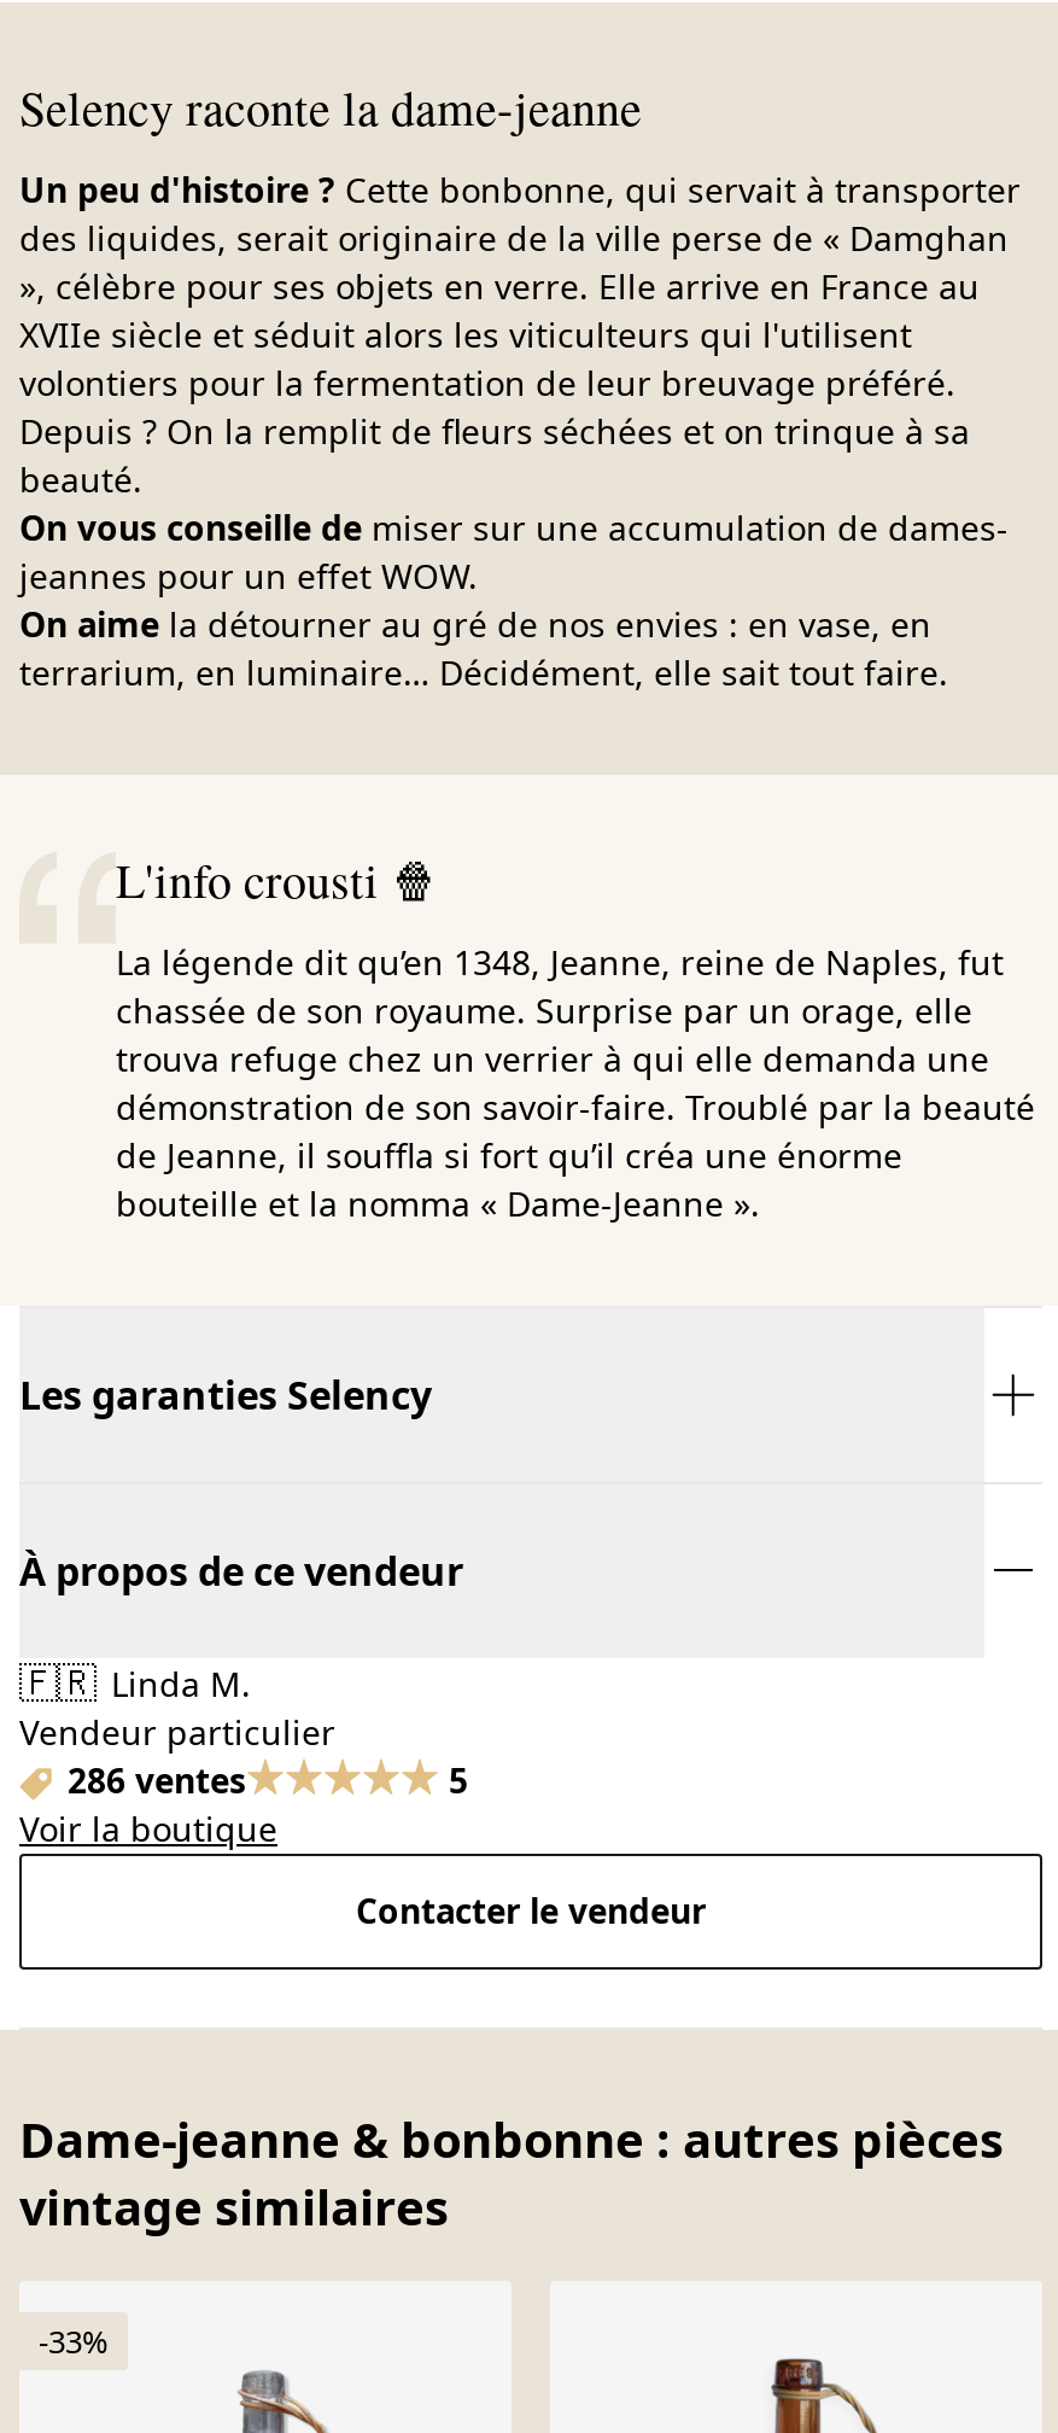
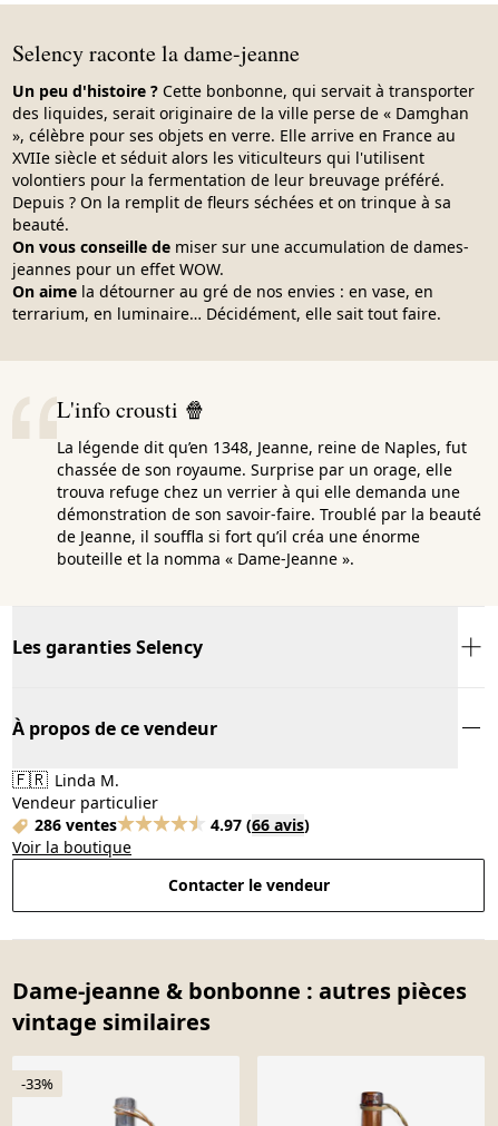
[449,1757,468,1803] 5 -> [211,814,310,835] 4.97 (66 avis)

